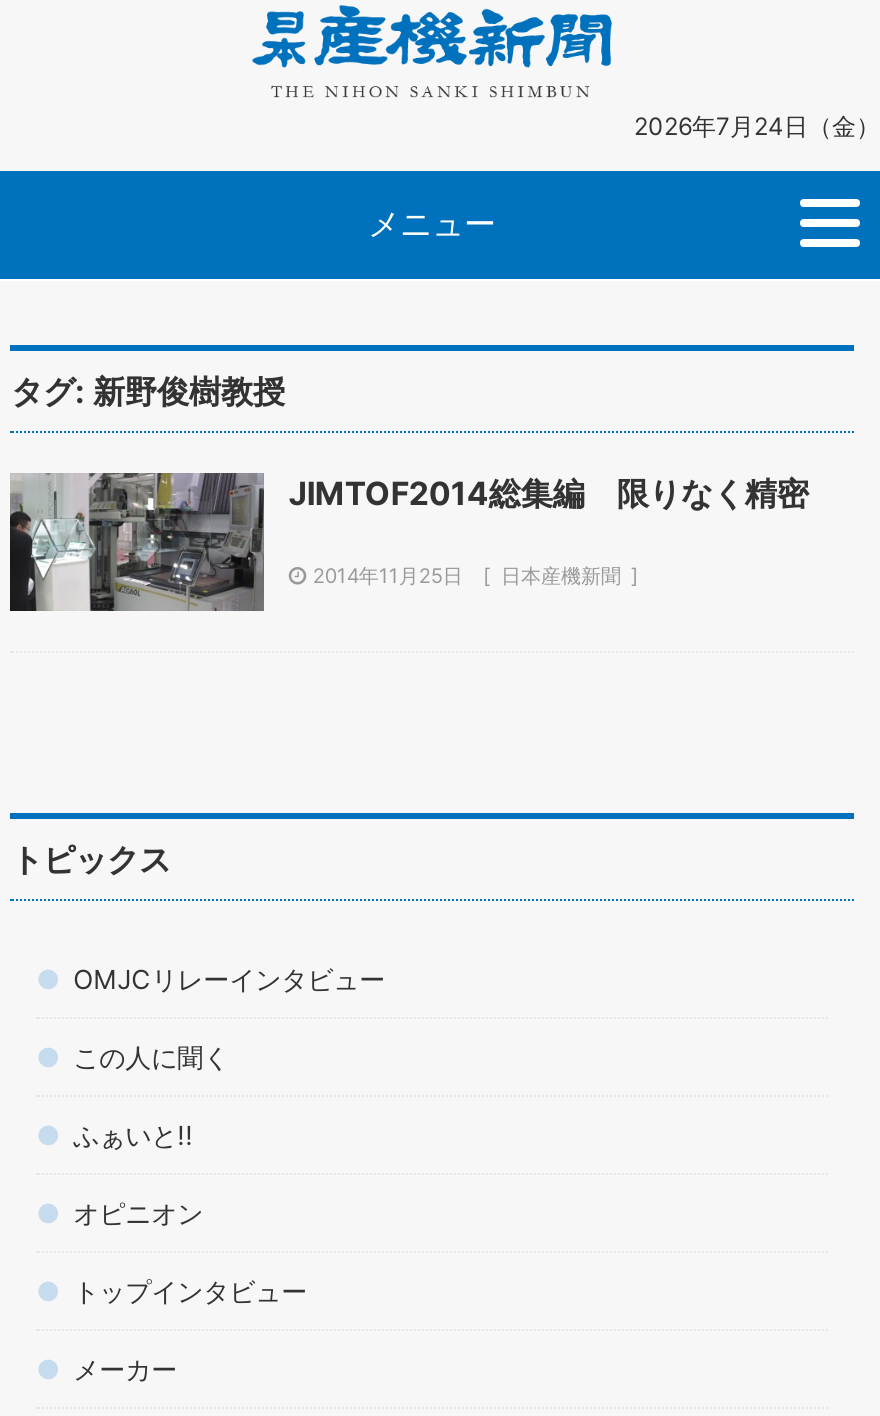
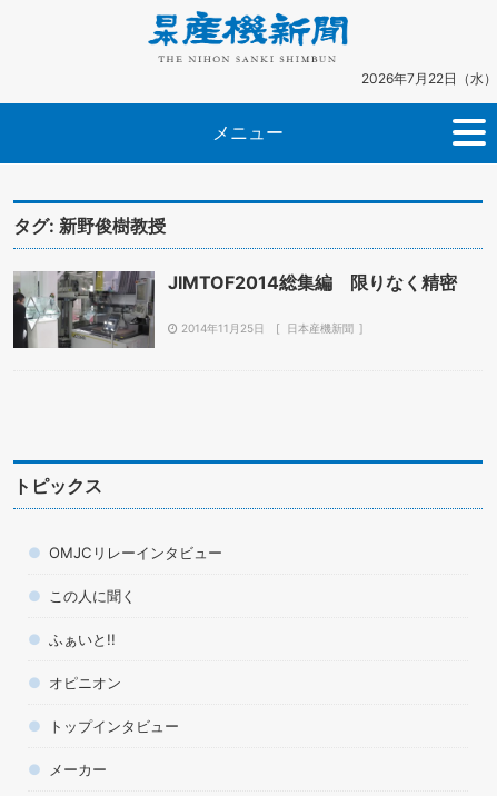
[634,110,880,140] 2026年7月24日（金） -> [361,70,497,86] 2026年7月22日（水）

